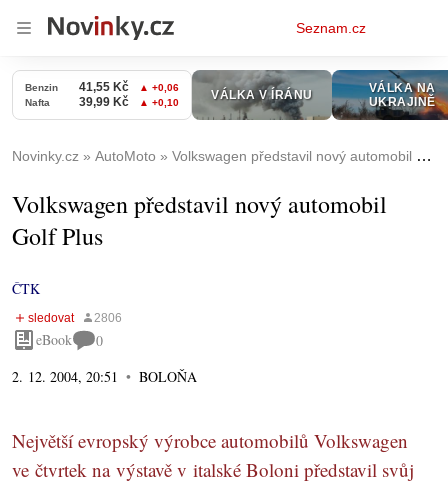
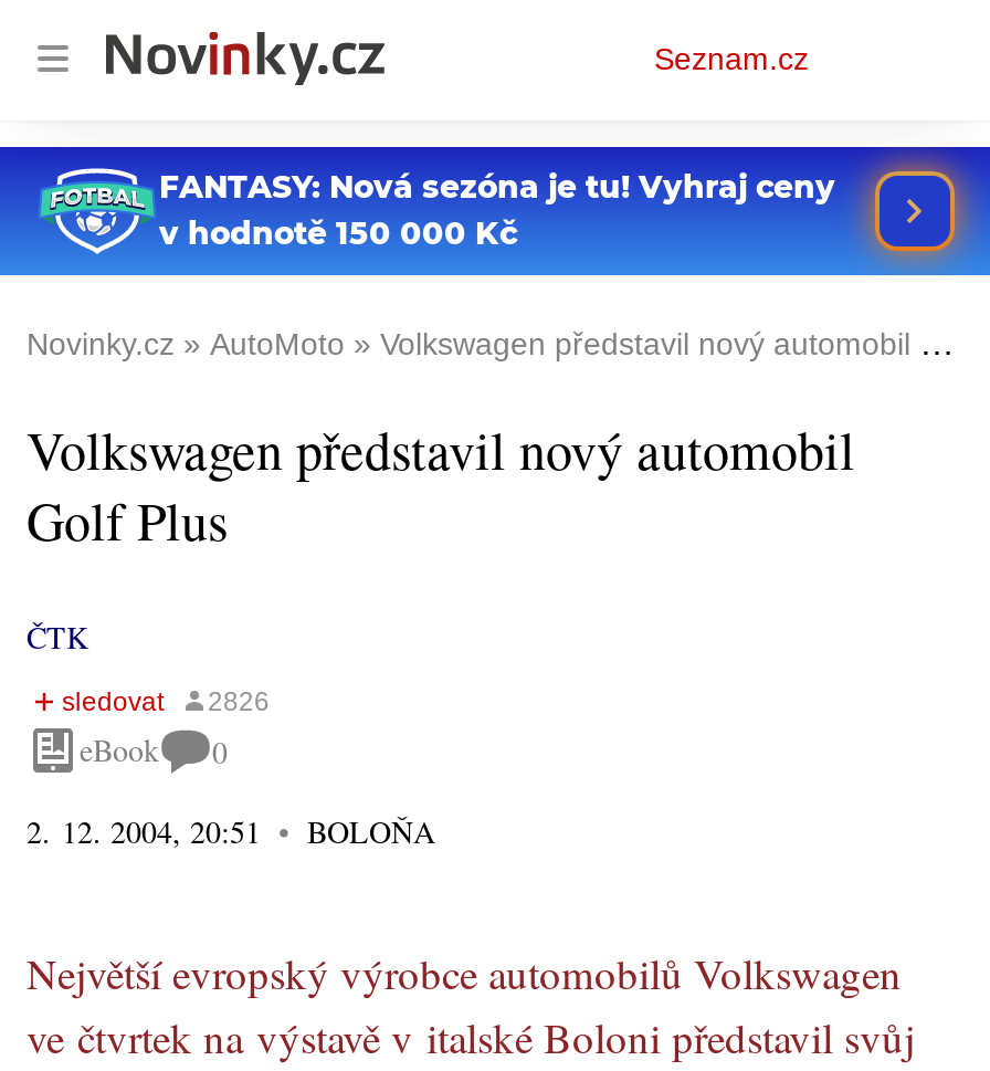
[3,68,445,125] [image] -> [7,145,983,277] [image]

